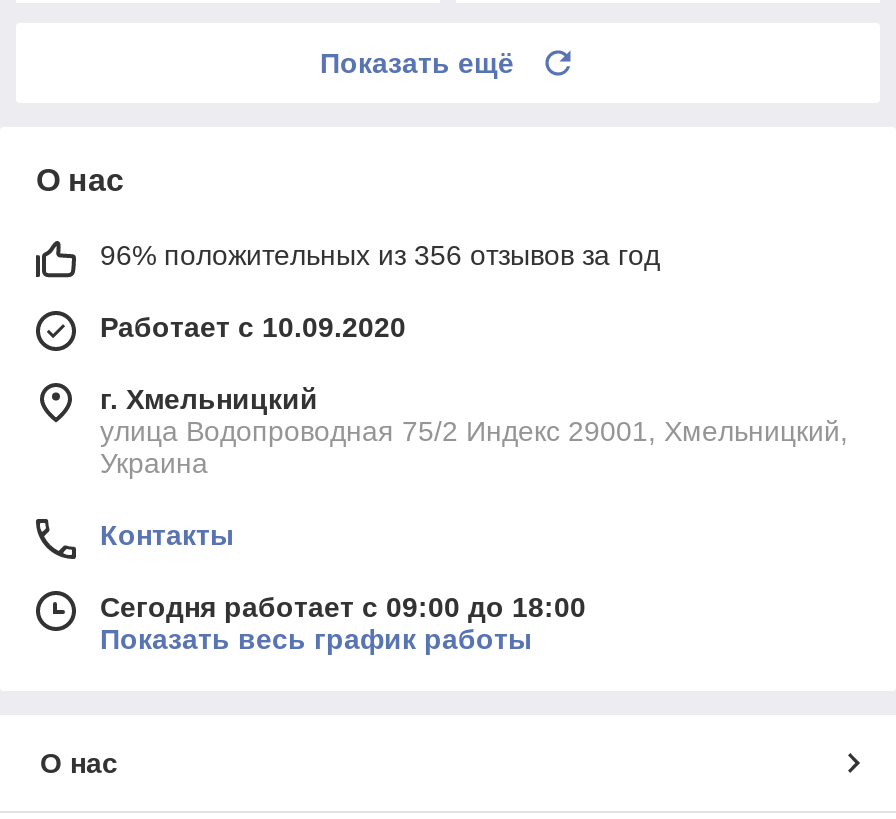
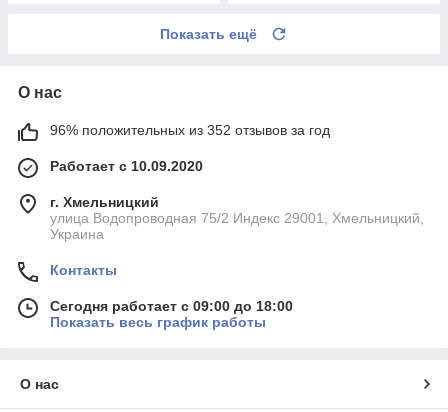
[100,239,660,271] 96% положительных из 356 отзывов за год -> [50,122,330,138] 96% положительных из 352 отзывов за год

